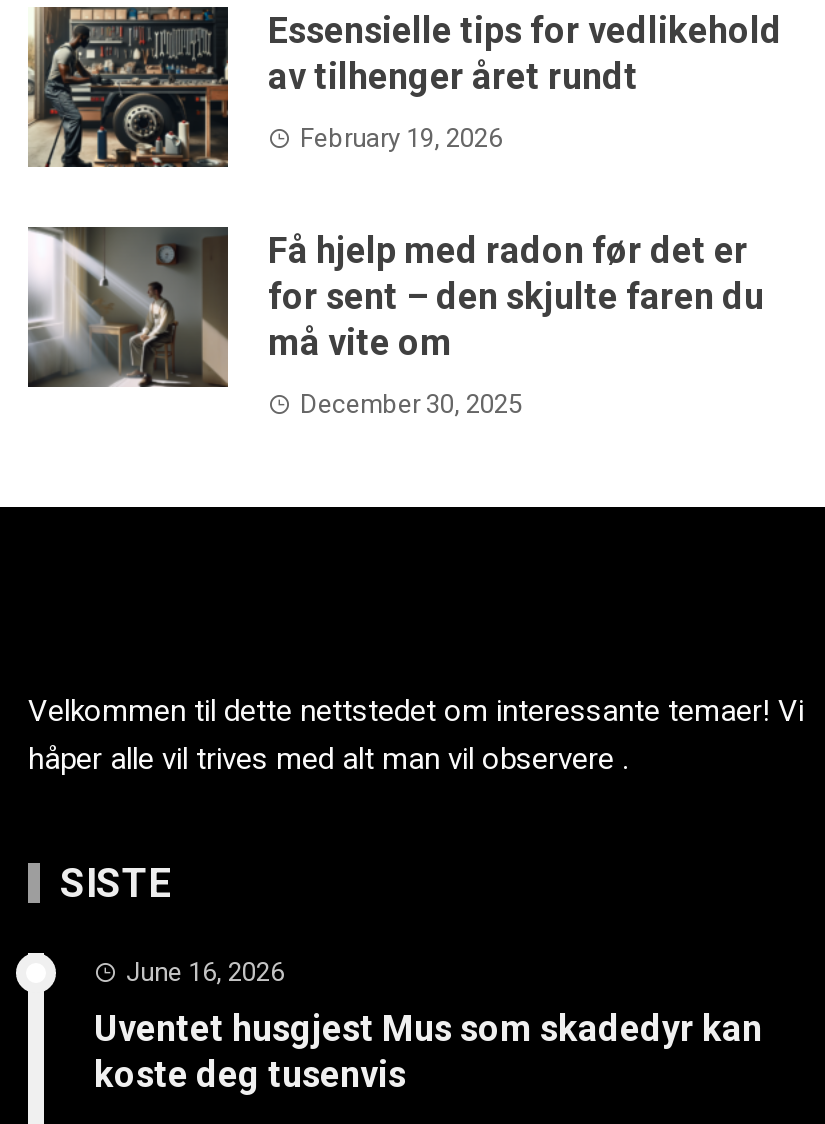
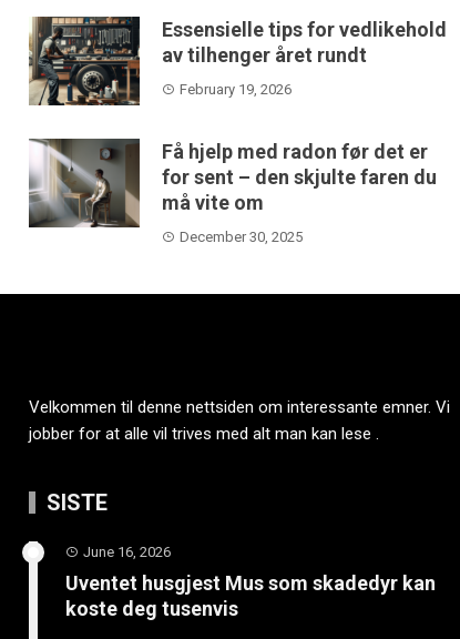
[28,693,804,777] Velkommen til dette nettstedet om interessante temaer! Vi | håper alle vil trives med alt man vil observere . -> [29,397,450,444] Velkommen til denne nettsiden om interessante emner. Vi | jobber for at alle vil trives med alt man kan lese .

